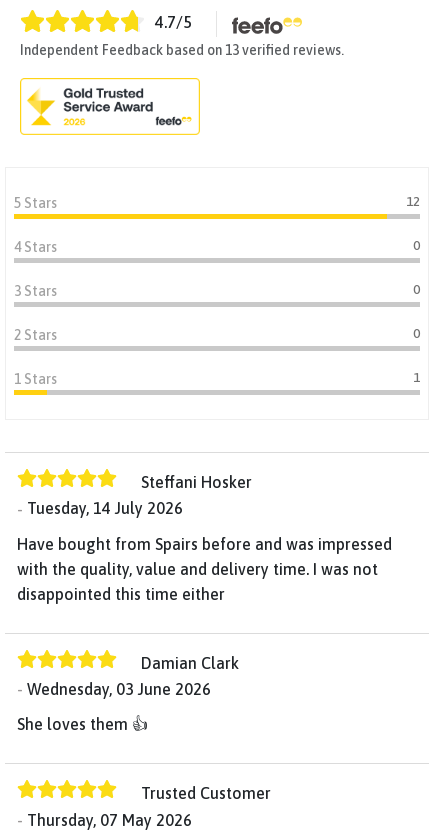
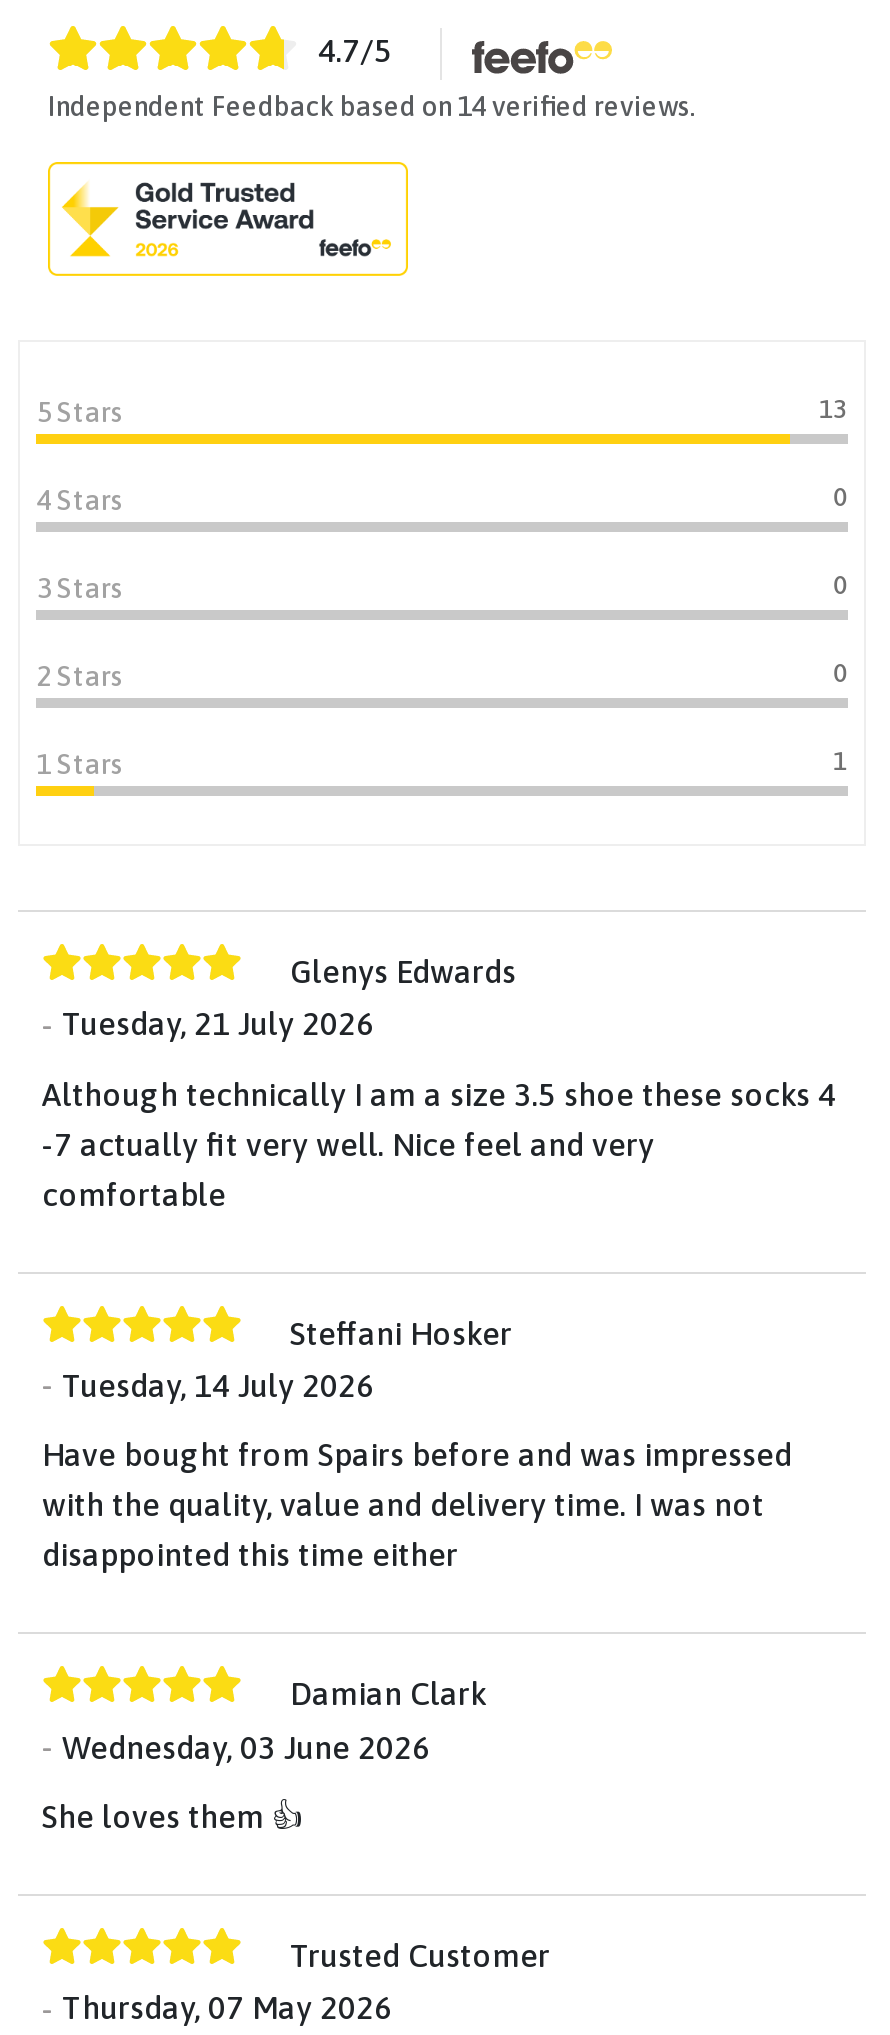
[20,42,344,58] Independent Feedback based on 13 verified reviews. -> [48,91,696,123] Independent Feedback based on 14 verified reviews.
[406,194,420,209] 12 -> [819,394,847,424] 13
none -> [42,953,836,1211] Glenys Edwards | Tuesday, 21 July 2026 | Although technically I am a size 3.5 shoe these socks 4 | -7 actually fit very well. Nice feel and very | comfortable

